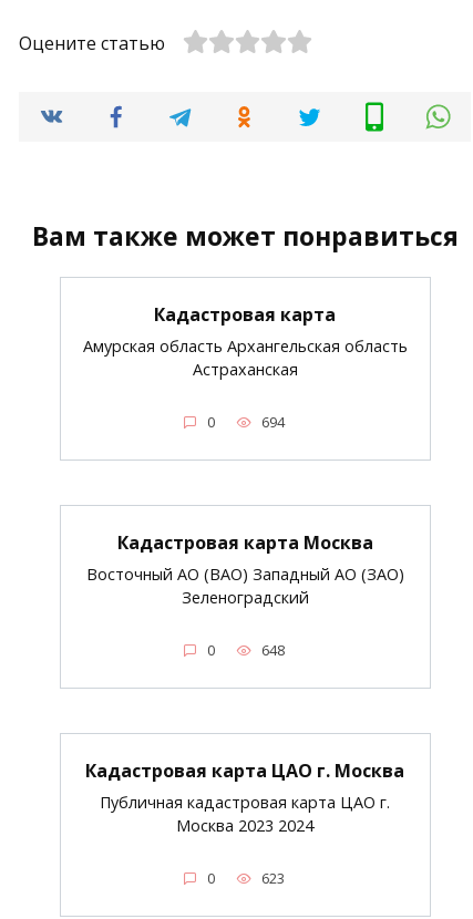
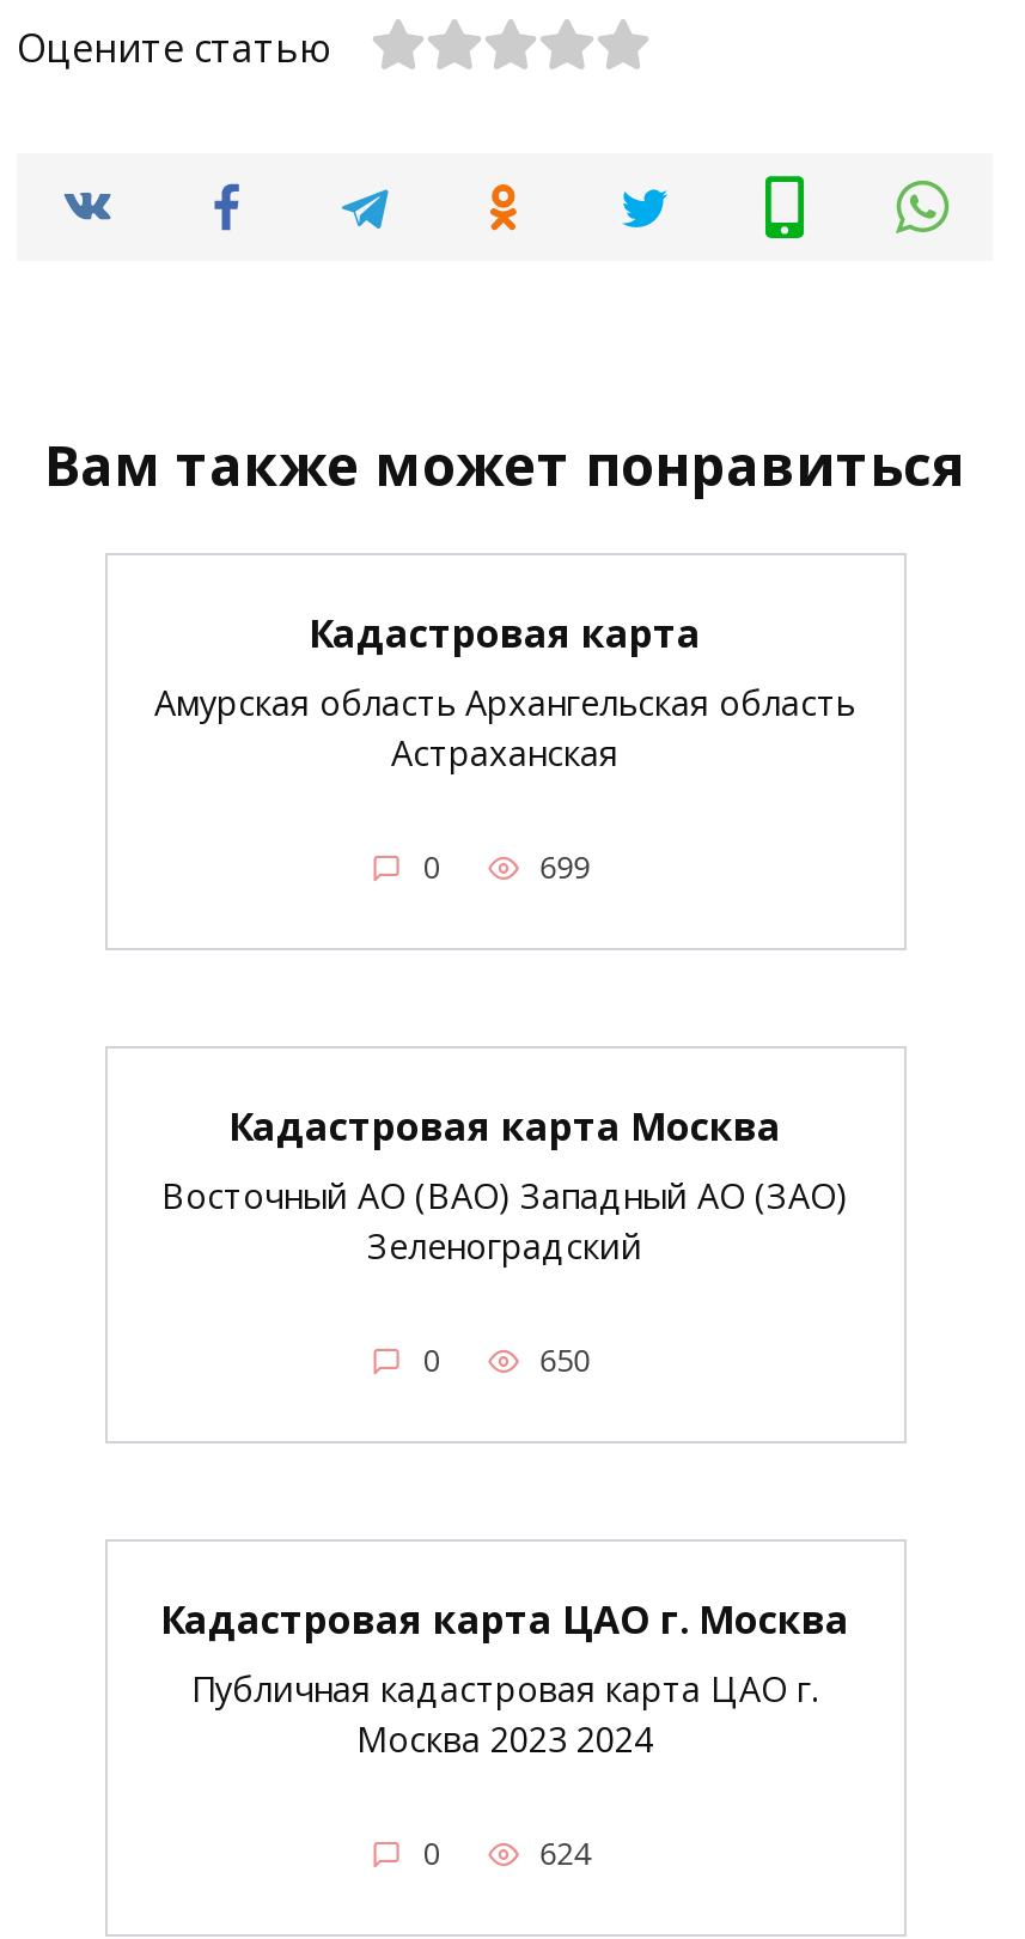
[261,412,284,432] 694 -> [540,846,590,889] 699
[261,640,284,660] 648 -> [540,1339,590,1382] 650
[261,869,284,888] 623 -> [540,1832,590,1875] 624

